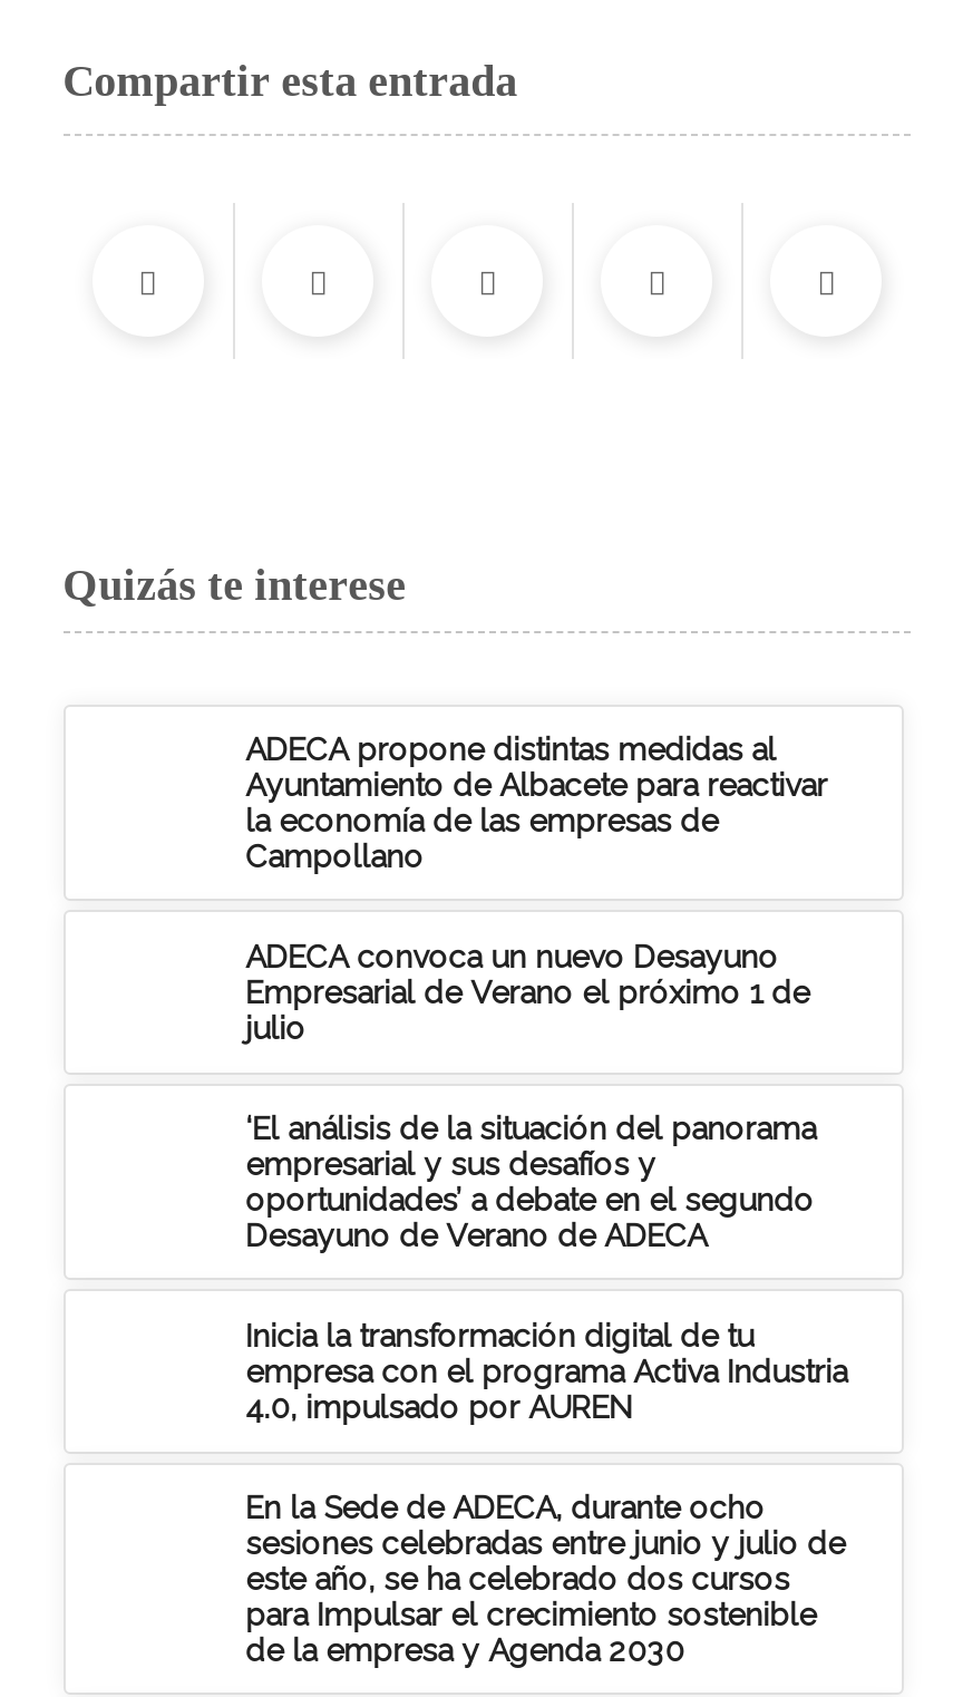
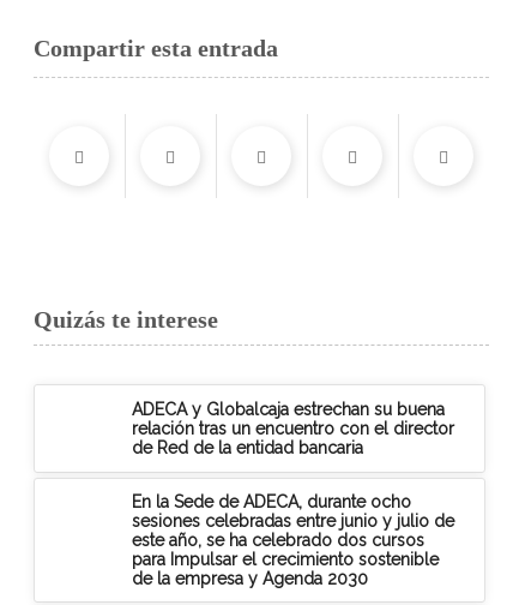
[245,731,847,1424] ADECA propone distintas medidas al | Ayuntamiento de Albacete para reactivar | la economía de las empresas de | Campollano | ADECA convoca un nuevo Desayuno | Empresarial de Verano el próximo 1 de | julio | ‘El análisis de la situación del panorama | empresarial y sus desafíos y | oportunidades’ a debate en el segundo | Desayuno de Verano de ADECA | Inicia la transformación digital de tu | empresa con el programa Activa Industria | 4.0, impulsado por AUREN -> [131,399,454,457] ADECA y Globalcaja estrechan su buena | relación tras un encuentro con el director | de Red de la entidad bancaria

